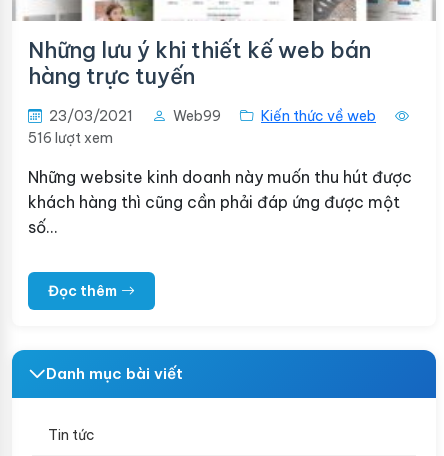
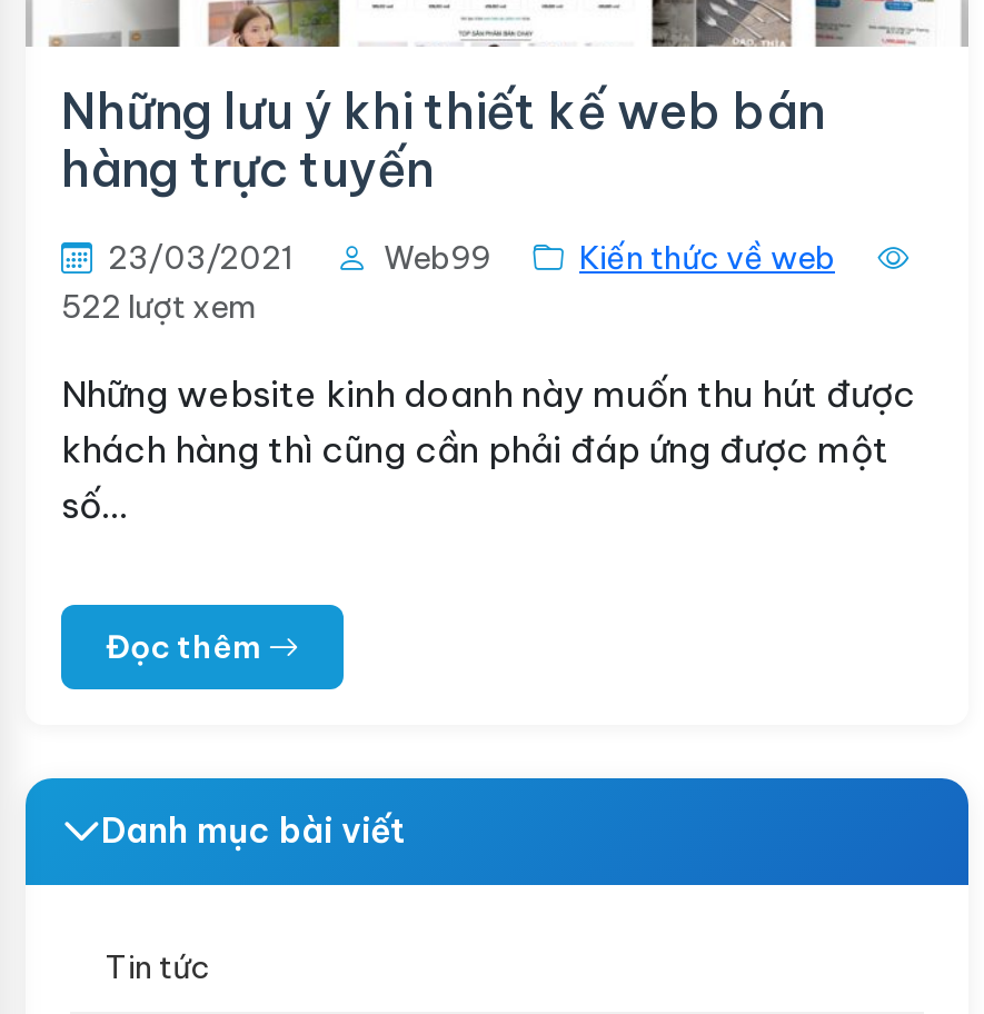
[28,129,113,147] 516 lượt xem -> [61,287,257,327] 522 lượt xem

